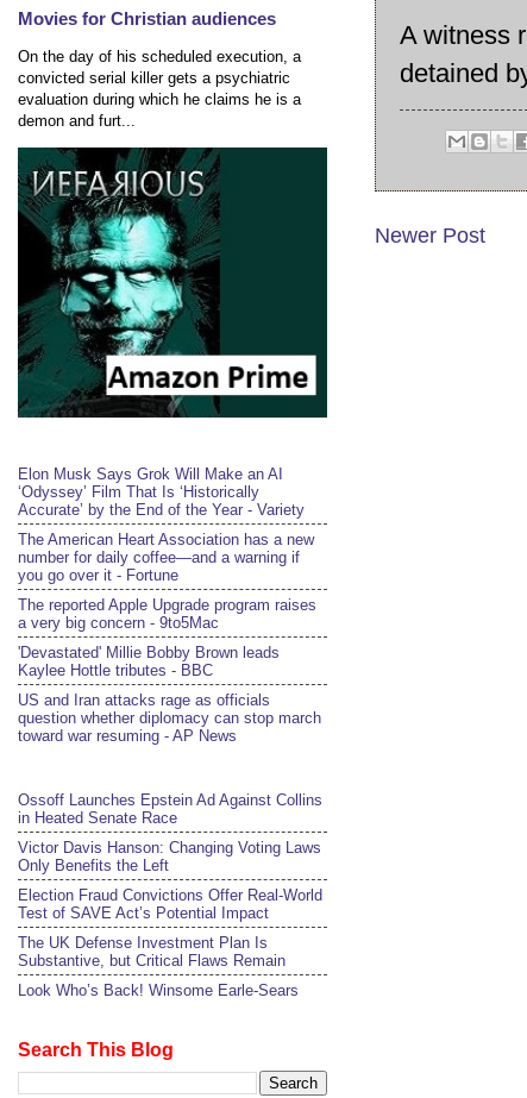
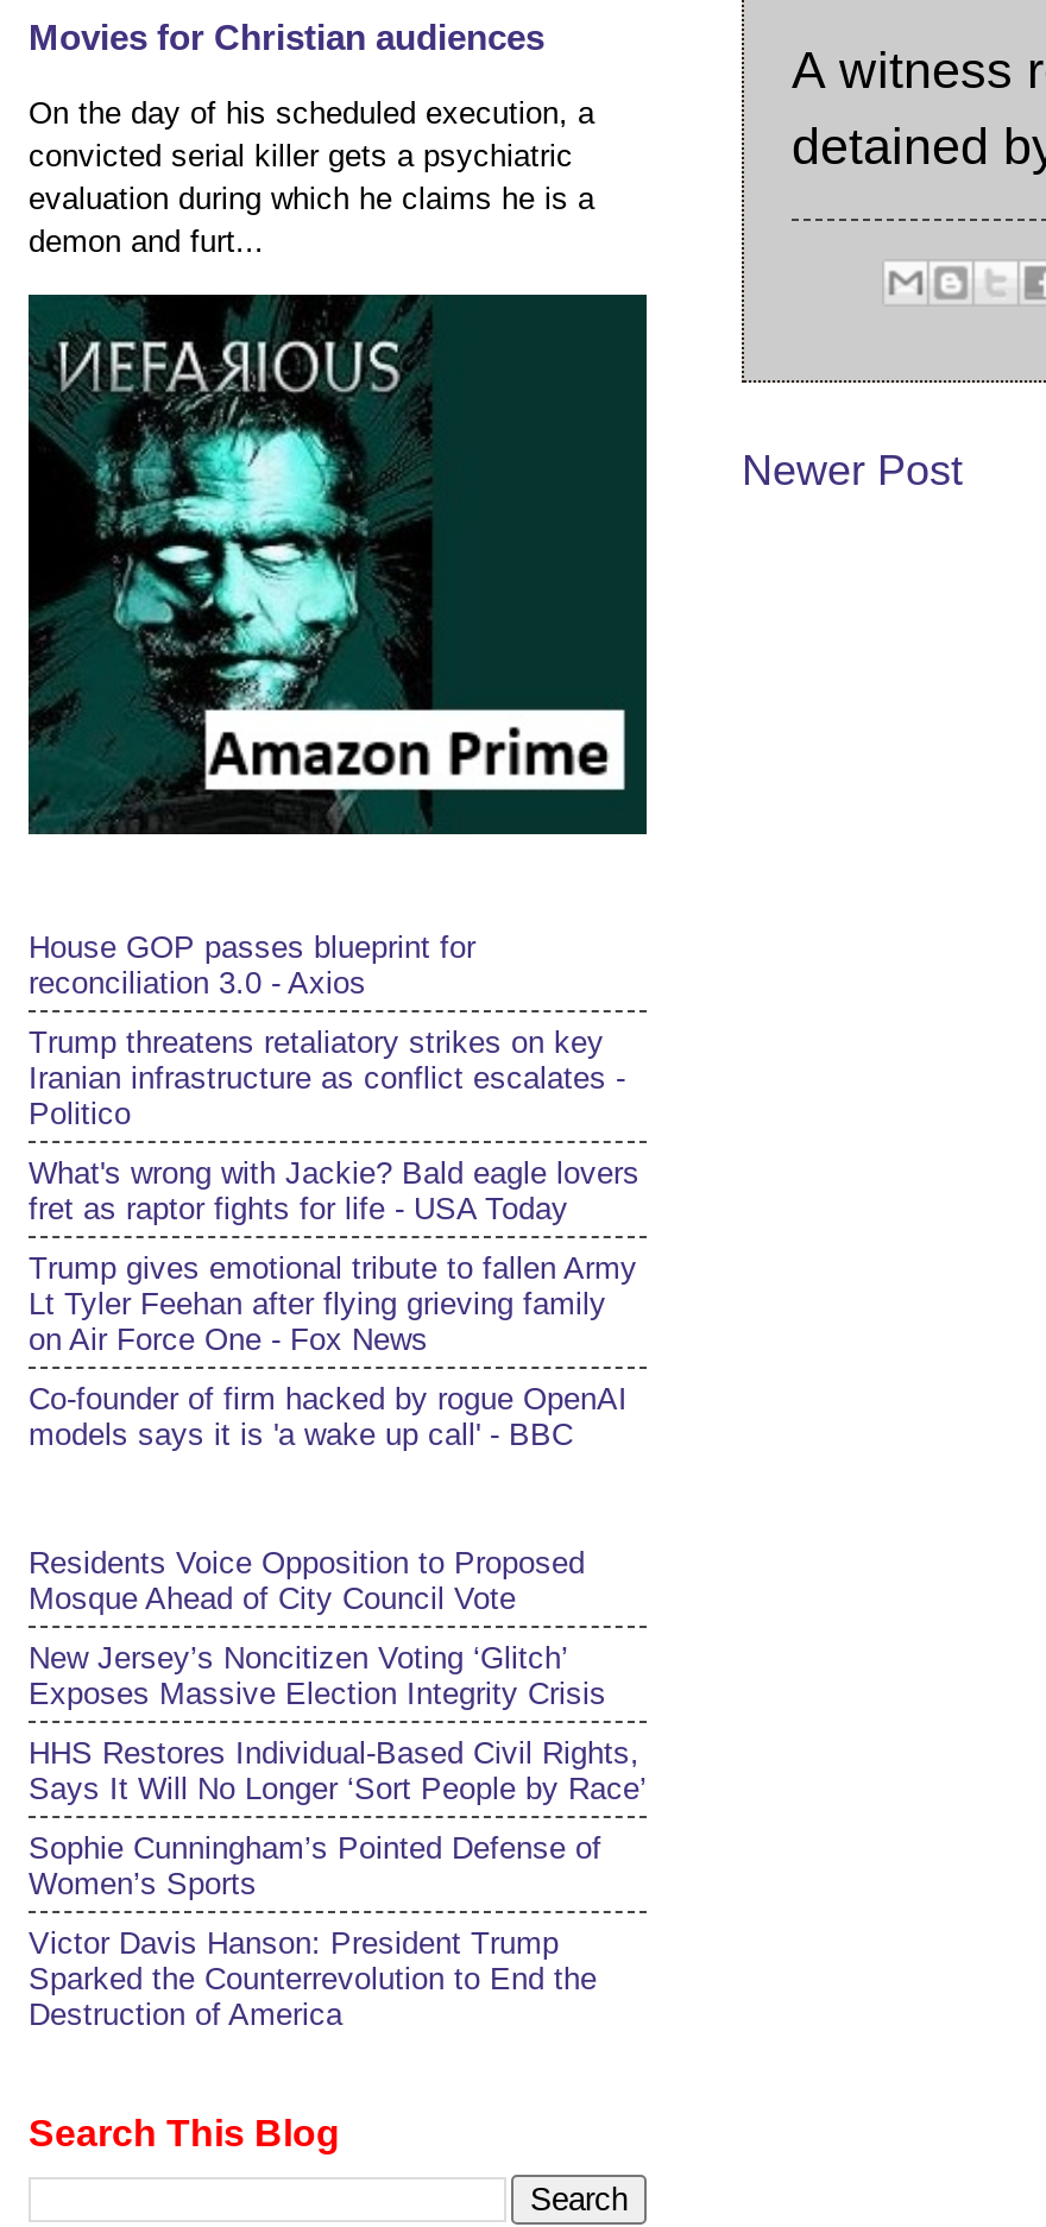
[18,465,305,518] Elon Musk Says Grok Will Make an AI | ‘Odyssey’ Film That Is ‘Historically | Accurate’ by the End of the Year - Variety -> [29,929,475,1000] House GOP passes blueprint for | reconciliation 3.0 - Axios
[18,530,314,584] The American Heart Association has a new | number for daily coffee—and a warning if | you go over it - Fortune -> [29,1024,625,1131] Trump threatens retaliatory strikes on key | Iranian infrastructure as conflict escalates - | Politico
[18,596,316,631] The reported Apple Upgrade program raises | a very big concern - 9to5Mac -> [29,1155,639,1226] What's wrong with Jackie? Bald eagle lovers | fret as raptor fights for life - USA Today
[18,643,280,679] 'Devastated' Millie Bobby Brown leads | Kaylee Hottle tributes - BBC -> [29,1250,637,1357] Trump gives emotional tribute to fallen Army | Lt Tyler Feehan after flying grieving family | on Air Force One - Fox News
[18,691,321,744] US and Iran attacks rage as officials | question whether diplomacy can stop march | toward war resuming - AP News -> [29,1380,628,1452] Co-founder of firm hacked by rogue OpenAI | models says it is 'a wake up call' - BBC
[18,791,322,827] Ossoff Launches Epstein Ad Against Collins | in Heated Senate Race -> [29,1544,585,1616] Residents Voice Opposition to Proposed | Mosque Ahead of City Council Vote
[18,838,321,874] Victor Davis Hanson: Changing Voting Laws | Only Benefits the Left -> [29,1639,606,1711] New Jersey’s Noncitizen Voting ‘Glitch’ | Exposes Massive Election Integrity Crisis
[18,886,322,922] Election Fraud Convictions Offer Real-World | Test of SAVE Act’s Potential Impact -> [29,1735,647,1806] HHS Restores Individual-Based Civil Rights, | Says It Will No Longer ‘Sort People by Race’
[18,934,286,969] The UK Defense Investment Plan Is | Substantive, but Critical Flaws Remain -> [29,1830,601,1901] Sophie Cunningham’s Pointed Defense of | Women’s Sports
[18,981,299,999] Look Who’s Back! Winsome Earle-Sears -> [29,1925,597,2032] Victor Davis Hanson: President Trump | Sparked the Counterrevolution to End the | Destruction of America

